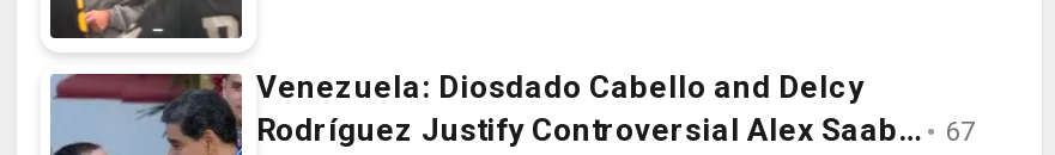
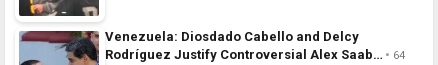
[256,113,975,149] Rodríguez Justify Controversial Alex Saab… 67 -> [105,47,405,62] Rodríguez Justify Controversial Alex Saab… 64

